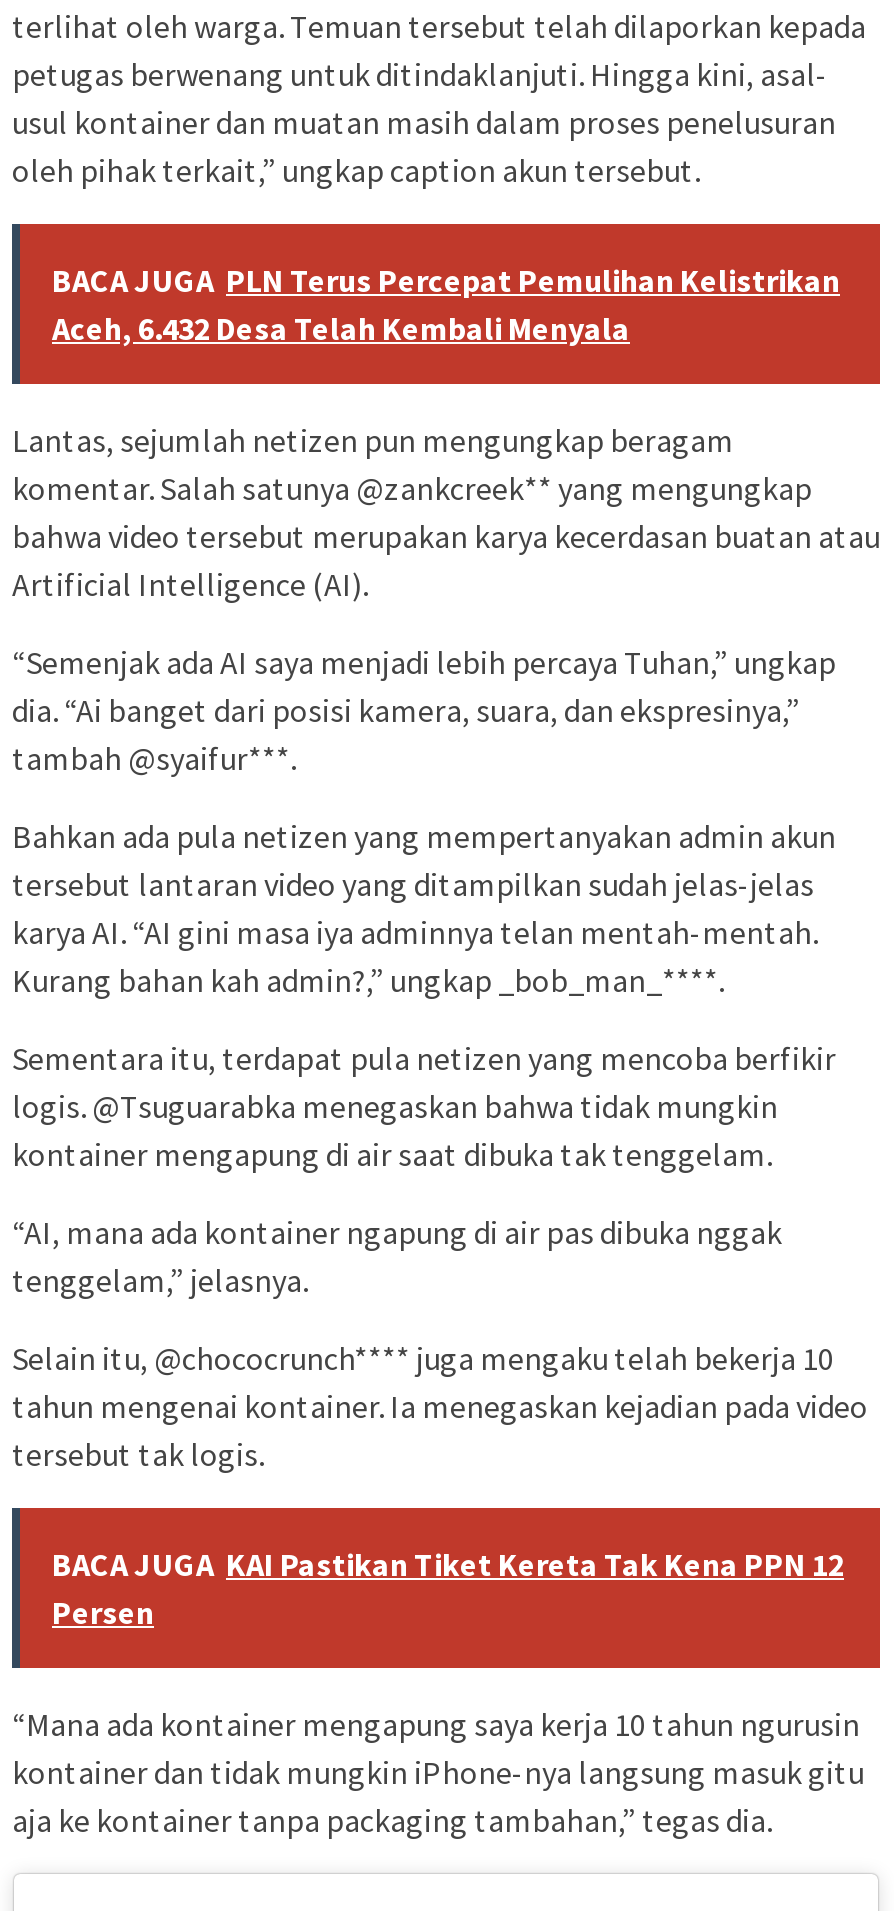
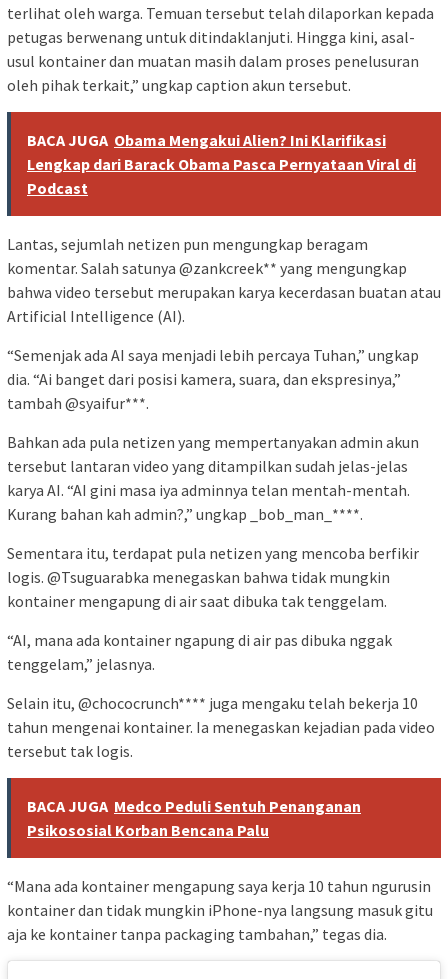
[52,260,840,348] BACA JUGA PLN Terus Percepat Pemulihan Kelistrikan | Aceh, 6.432 Desa Telah Kembali Menyala -> [27,130,416,198] BACA JUGA Obama Mengakui Alien? Ini Klarifikasi | Lengkap dari Barack Obama Pasca Pernyataan Viral di | Podcast
[52,1544,844,1632] BACA JUGA KAI Pastikan Tiket Kereta Tak Kena PPN 12 | Persen -> [27,796,361,840] BACA JUGA Medco Peduli Sentuh Penanganan | Psikososial Korban Bencana Palu

